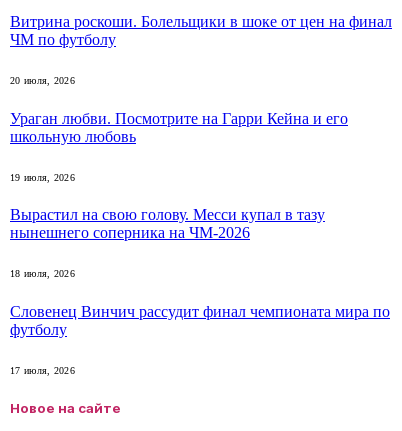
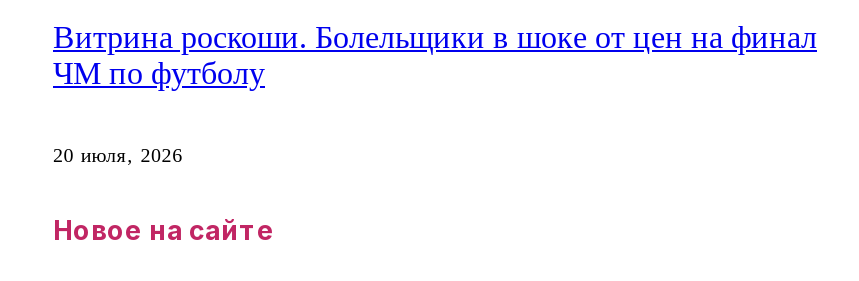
[10,109,390,376] Ураган любви. Посмотрите на Гарри Кейна и его | школьную любовь | 19 июля, 2026 | Вырастил на свою голову. Месси купал в тазу | нынешнего соперника на ЧМ-2026 | 18 июля, 2026 | Словенец Винчич рассудит финал чемпионата мира по | футболу | 17 июля, 2026 -> none

